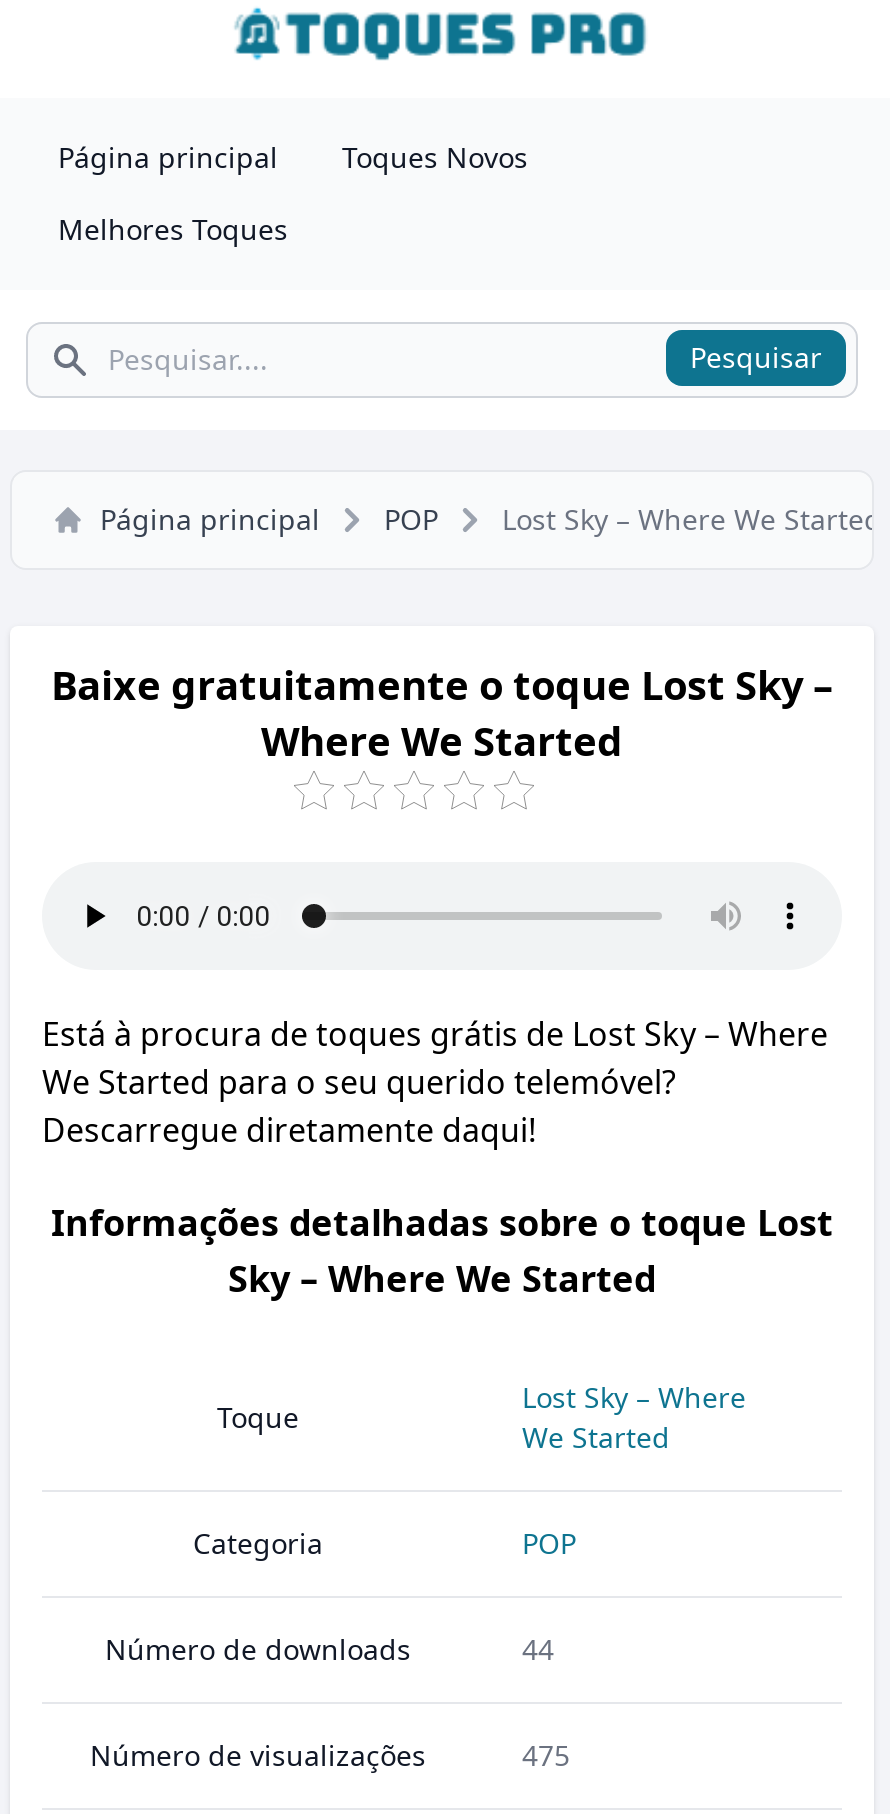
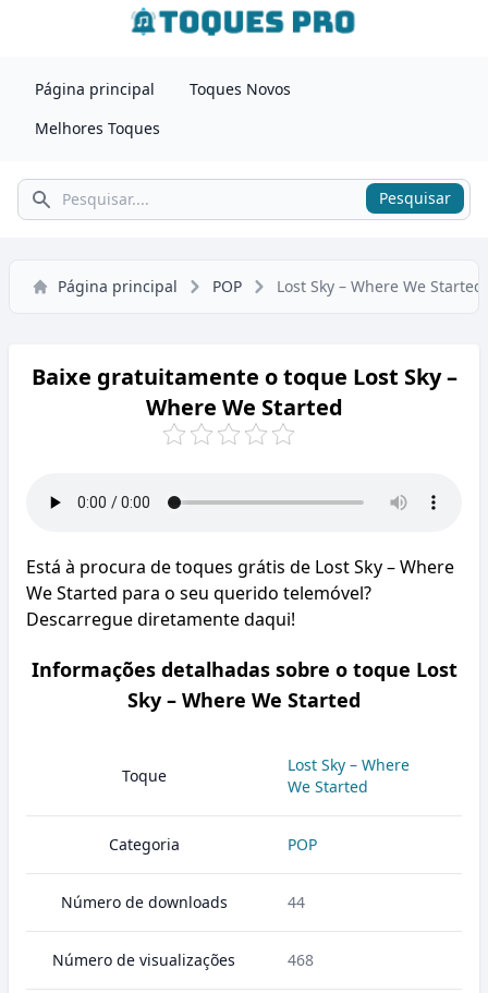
[522,1736,570,1774] 475 -> [288,949,314,970] 468

